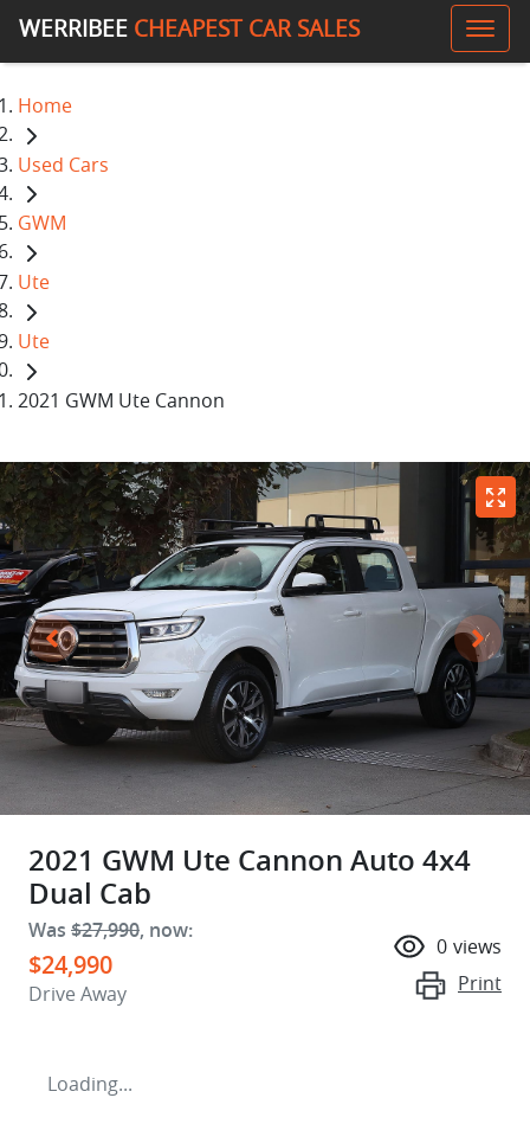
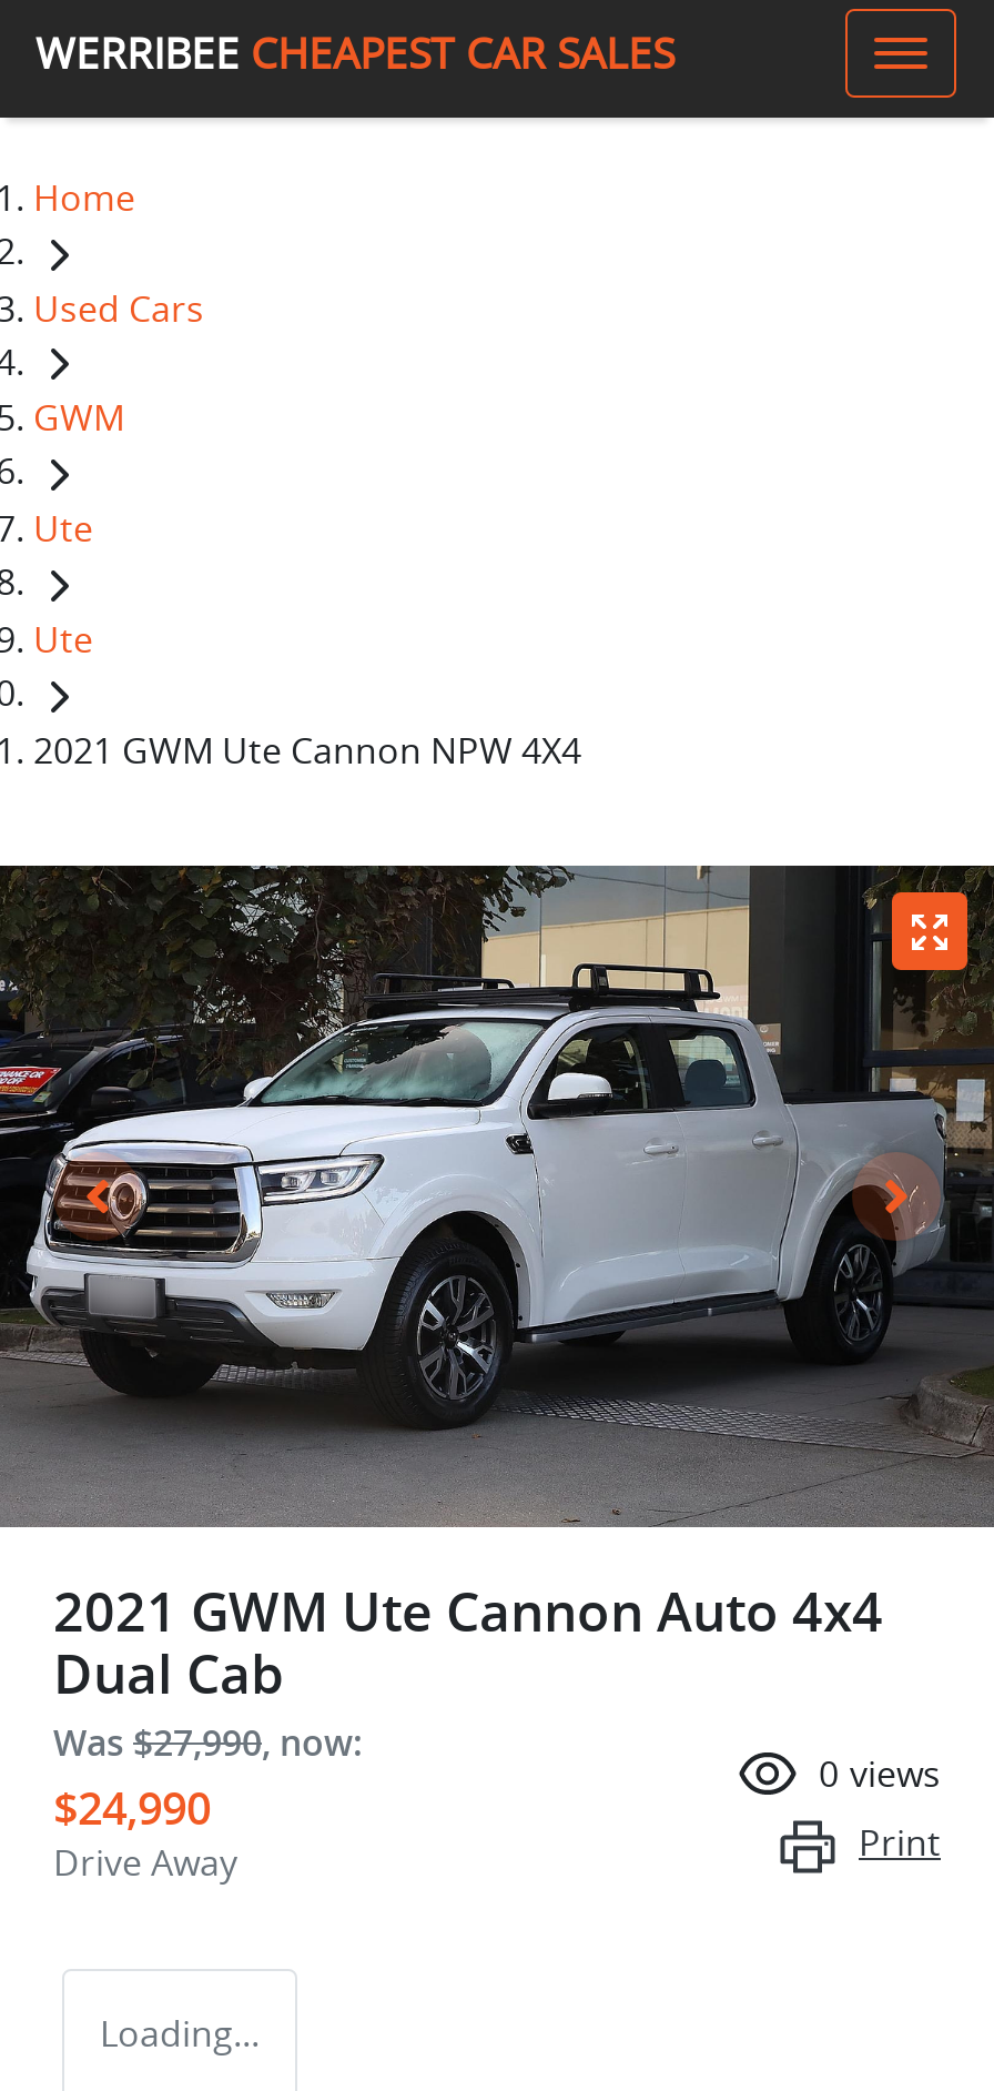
[18,387,225,413] 2021 GWM Ute Cannon -> [33,725,581,774] 2021 GWM Ute Cannon NPW 4X4

